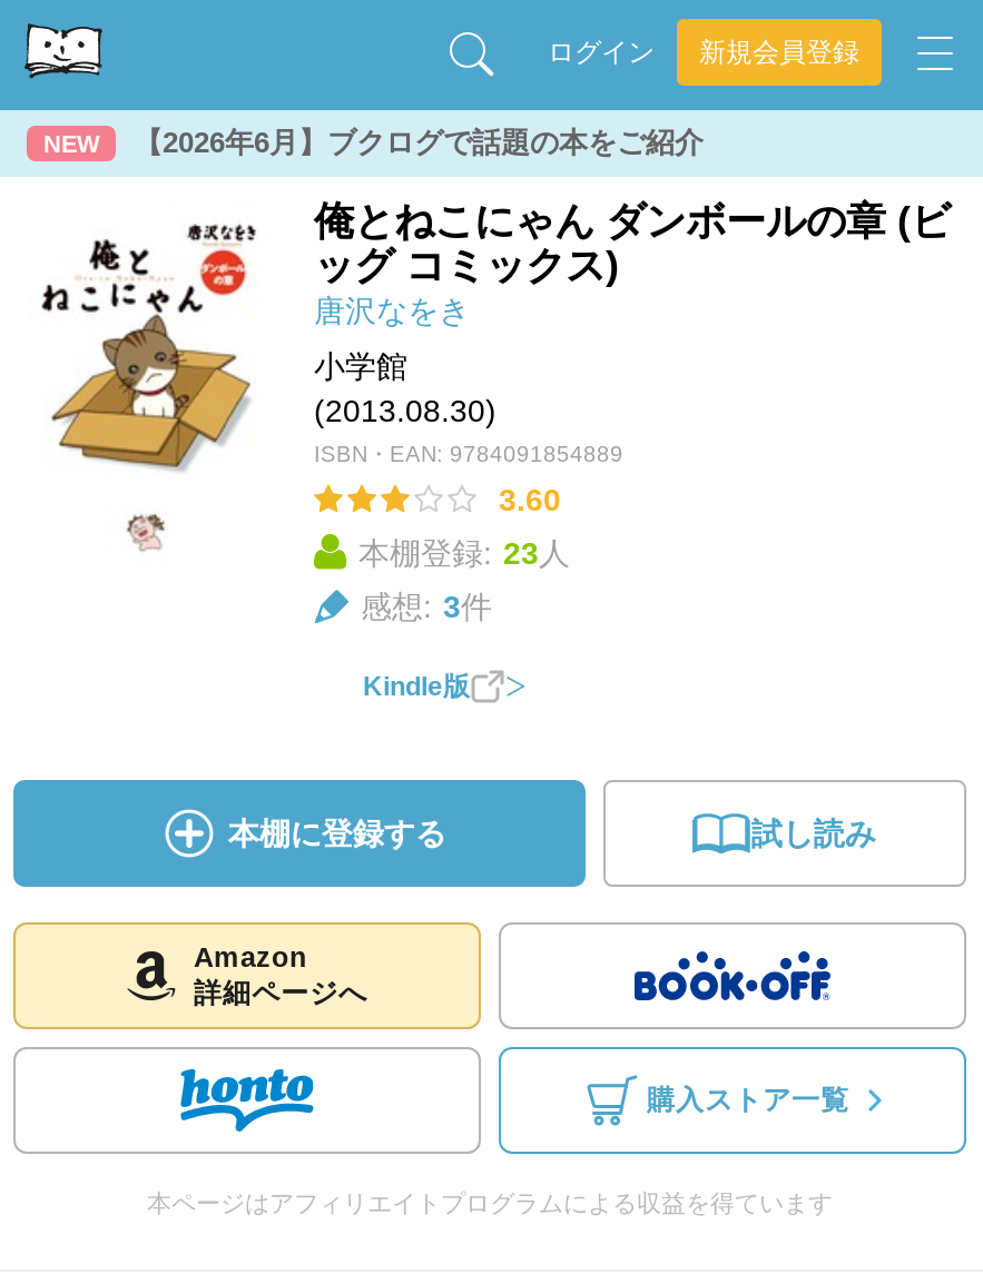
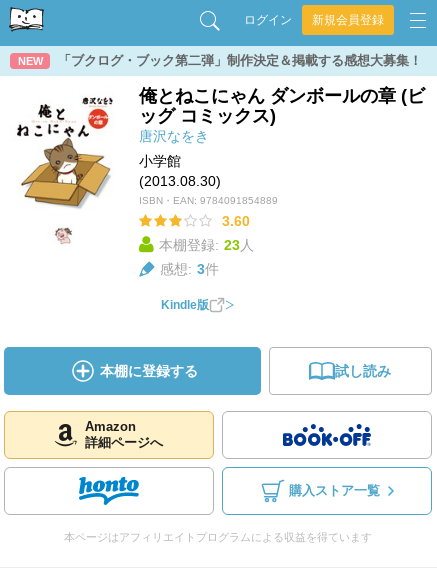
[134,126,704,159] 【2026年6月】ブクログで話題の本をご紹介 -> [58,53,422,68] 「ブクログ・ブック第二弾」制作決定＆掲載する感想大募集！

